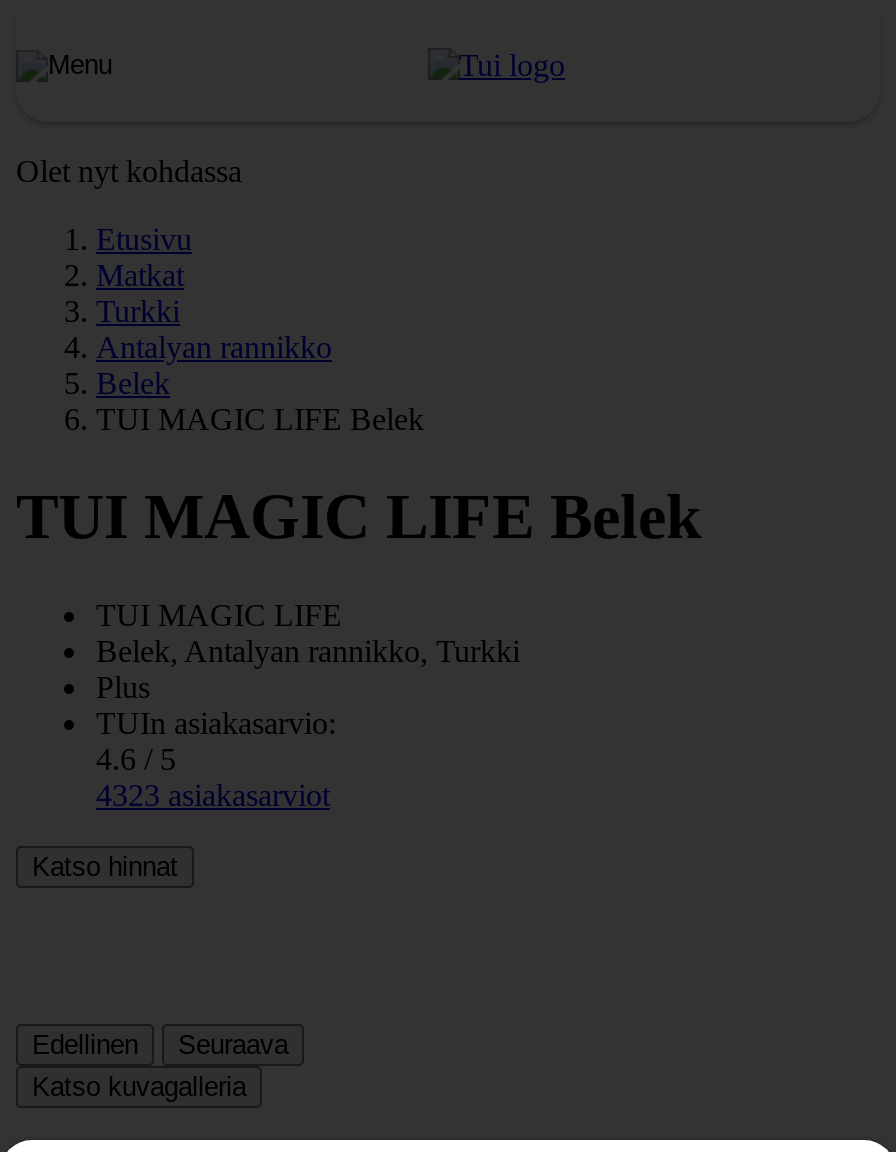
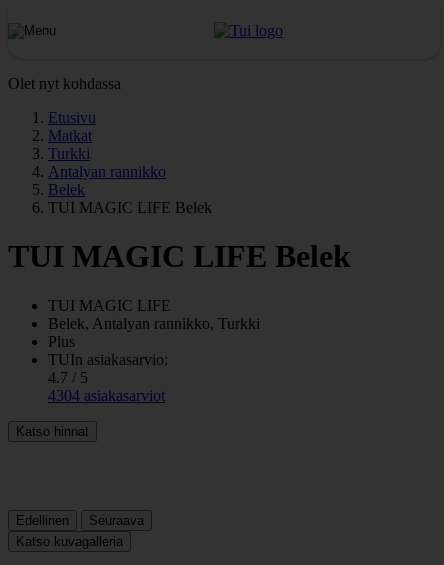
[96,742,176,776] 4.6 / 5 -> [48,369,88,386] 4.7 / 5
[96,778,330,812] 4323 asiakasarviot -> [48,387,165,404] 4304 asiakasarviot

